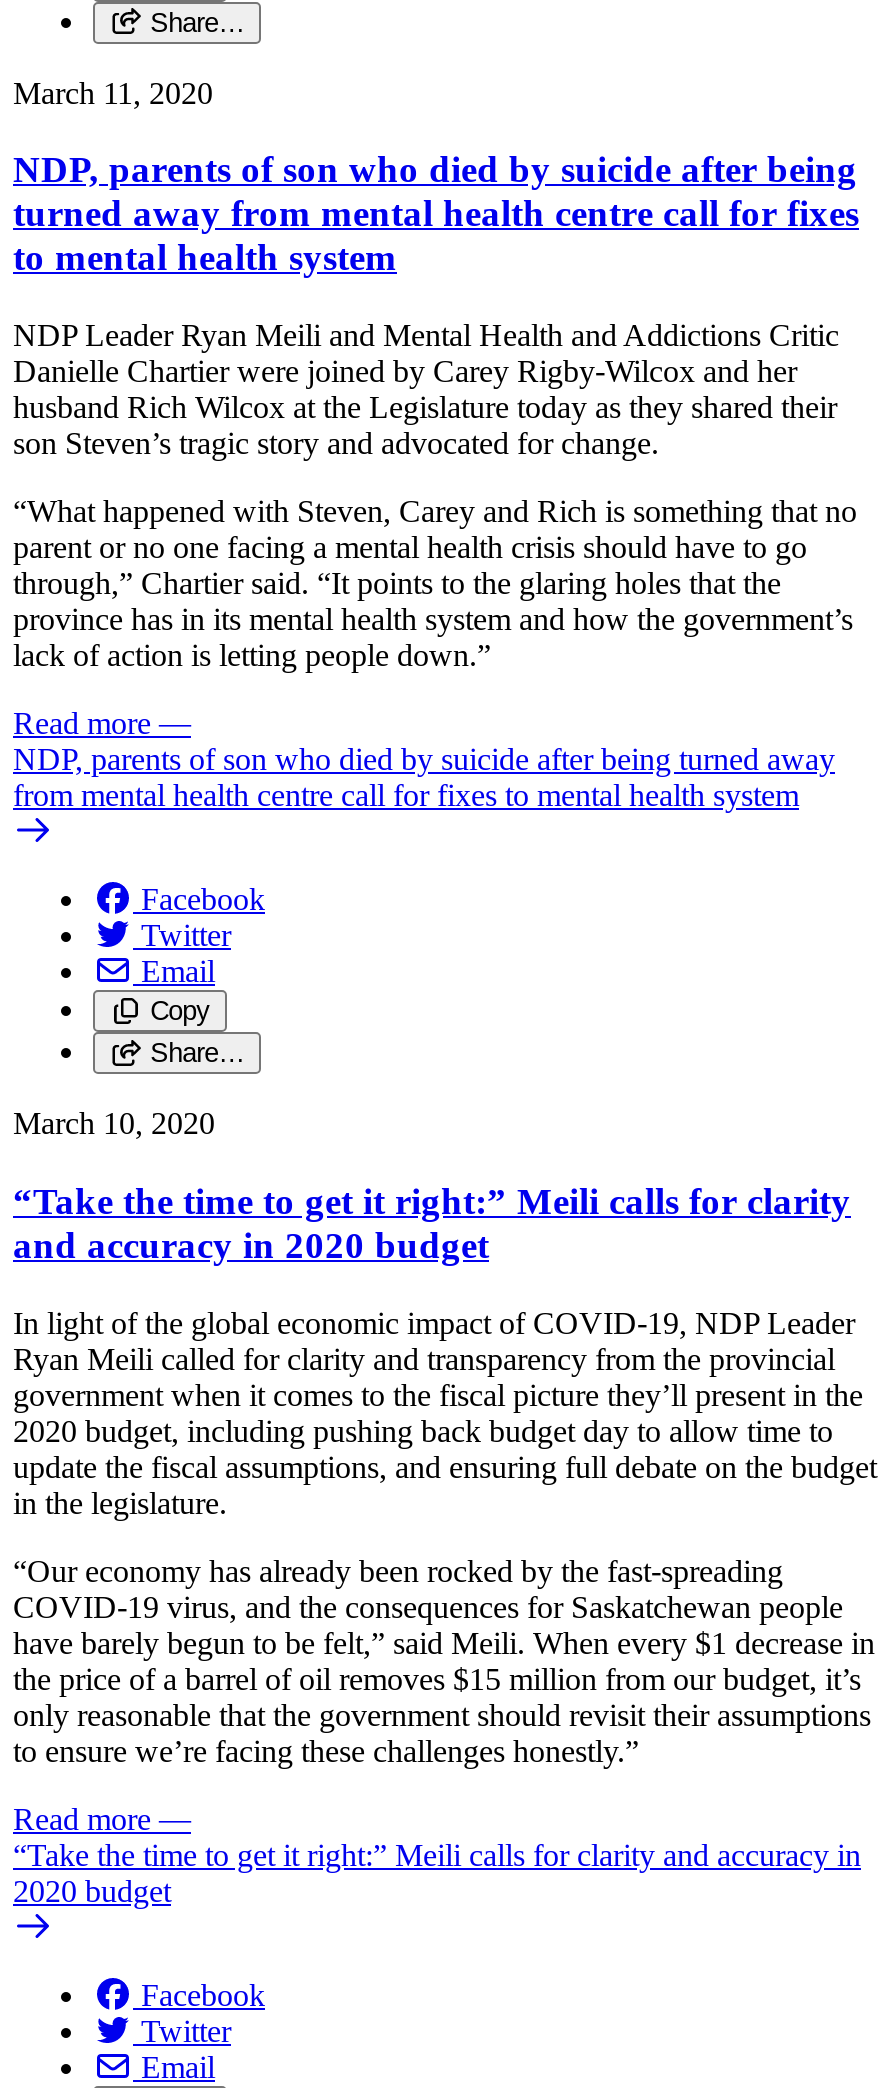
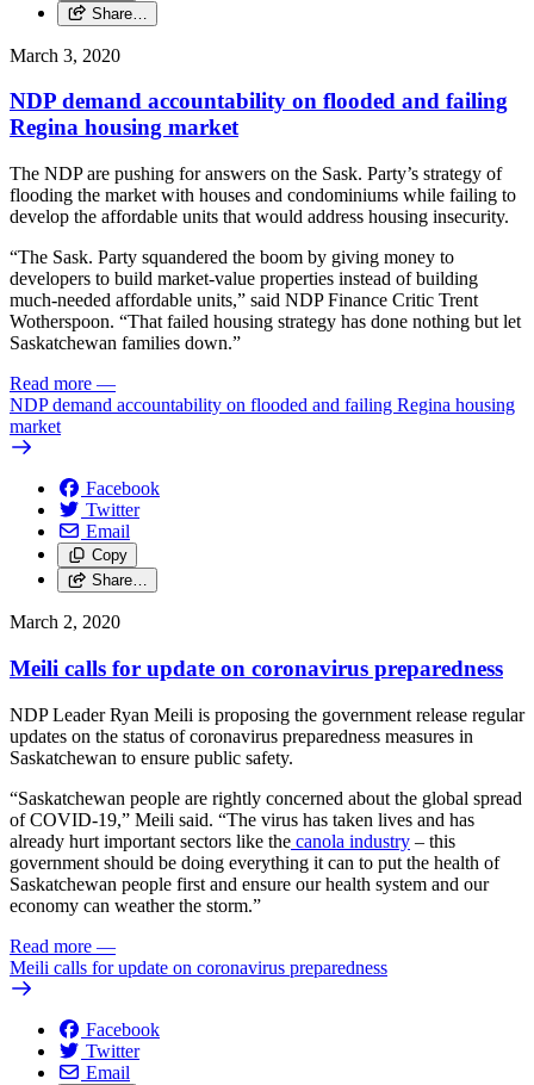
[13,76,213,110] March 11, 2020 -> [10,45,120,65] March 3, 2020
[13,149,859,279] NDP, parents of son who died by suicide after being | turned away from mental health centre call for fixes | to mental health system -> [10,89,508,140] NDP demand accountability on flooded and failing | Regina housing market
[13,318,839,460] NDP Leader Ryan Meili and Mental Health and Addictions Critic | Danielle Chartier were joined by Carey Rigby-Wilcox and her | husband Rich Wilcox at the Legislature today as they shared their | son Steven’s tragic story and advocated for change. -> [10,164,516,227] The NDP are pushing for answers on the Sask. Party’s strategy of | flooding the market with houses and condominiums while failing to | develop the affordable units that would address housing insecurity.
[13,494,857,672] “What happened with Steven, Carey and Rich is something that no | parent or no one facing a mental health crisis should have to go | through,” Chartier said. “It points to the glaring holes that the | province has in its mental health system and how the government’s | lack of action is letting people down.” -> [10,247,521,353] “The Sask. Party squandered the boom by giving money to | developers to build market-value properties instead of building | much-needed affordable units,” said NDP Finance Critic Trent | Wotherspoon. “That failed housing strategy has done nothing but let | Saskatchewan families down.”
[13,742,835,812] NDP, parents of son who died by suicide after being turned away | from mental health centre call for fixes to mental health system -> [10,395,515,437] NDP demand accountability on flooded and failing Regina housing | market
[13,1106,215,1140] March 10, 2020 -> [10,612,120,632] March 2, 2020
[13,1180,851,1266] “Take the time to get it right:” Meili calls for clarity | and accuracy in 2020 budget -> [10,656,503,681] Meili calls for update on coronavirus preparedness
[13,1305,877,1519] In light of the global economic impact of COVID-19, NDP Leader | Ryan Meili called for clarity and transparency from the provincial | government when it comes to the fiscal picture they’ll present in the | 2020 budget, including pushing back budget day to allow time to | update the fiscal assumptions, and ensuring full debate on the budget | in the legislature. -> [10,704,524,767] NDP Leader Ryan Meili is proposing the government release regular | updates on the status of coronavirus preparedness measures in | Saskatchewan to ensure public safety.
[13,1553,875,1767] “Our economy has already been rocked by the fast-spreading | COVID-19 virus, and the consequences for Saskatchewan people | have barely begun to be felt,” said Meili. When every $1 decrease in | the price of a barrel of oil removes $15 million from our budget, it’s | only reasonable that the government should revisit their assumptions | to ensure we’re facing these challenges honestly.” -> [10,788,522,915] “Saskatchewan people are rightly concerned about the global spread | of COVID-19,” Meili said. “The virus has taken lives and has | already hurt important sectors like the canola industry – this | government should be doing everything it can to put the health of | Saskatchewan people first and ensure our health system and our | economy can weather the storm.”
[13,1837,861,1907] “Take the time to get it right:” Meili calls for clarity and accuracy in | 2020 budget -> [10,957,387,977] Meili calls for update on coronavirus preparedness

